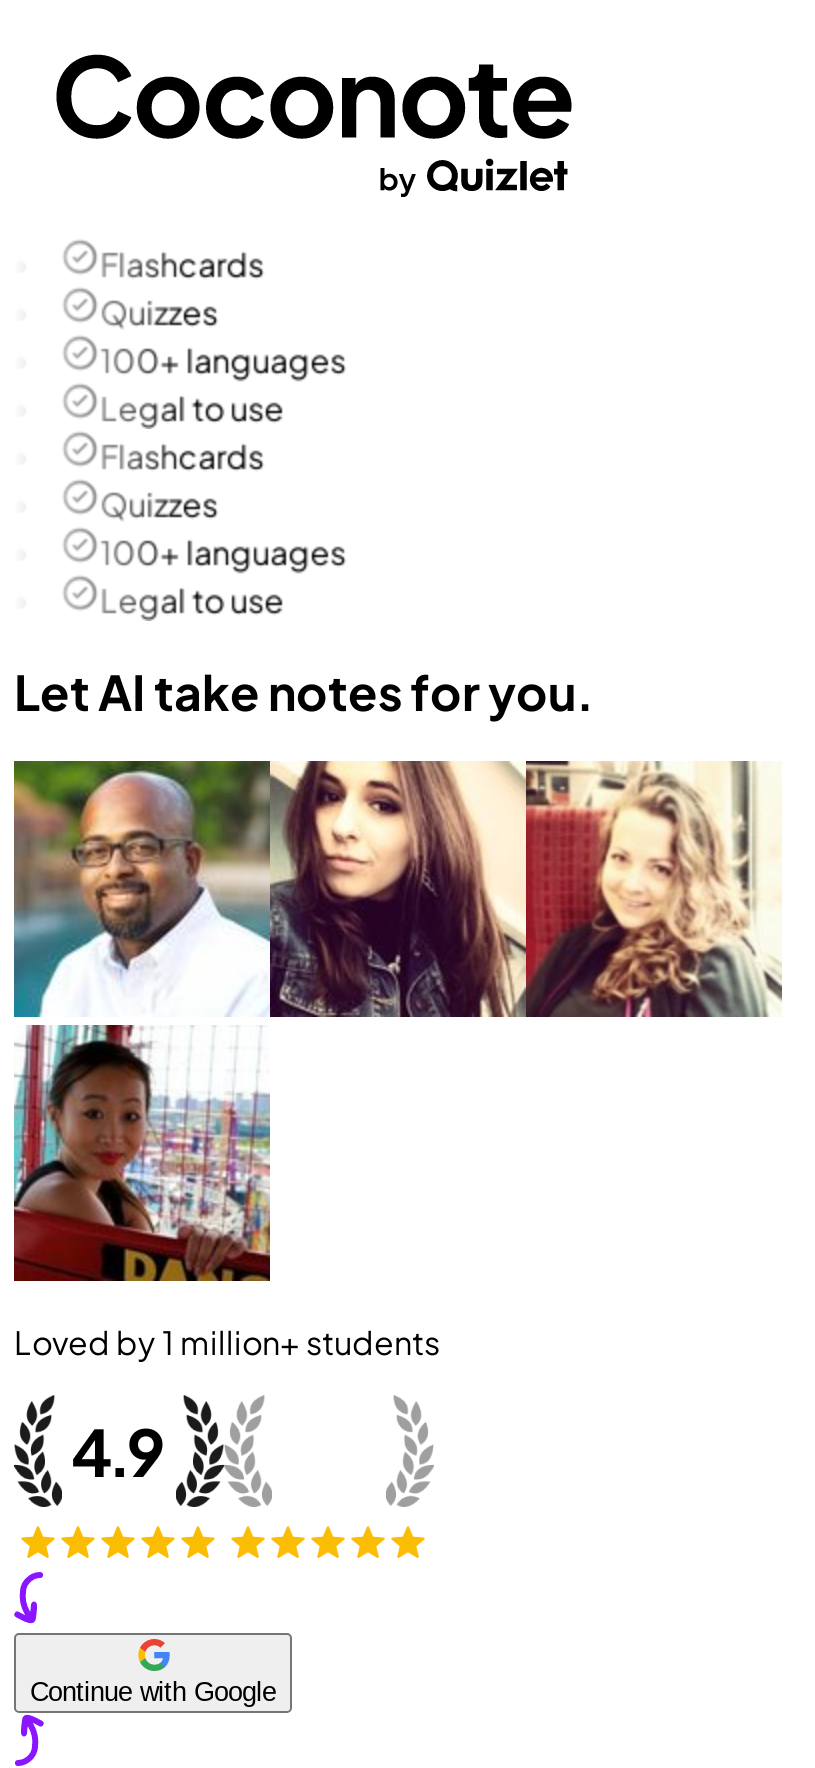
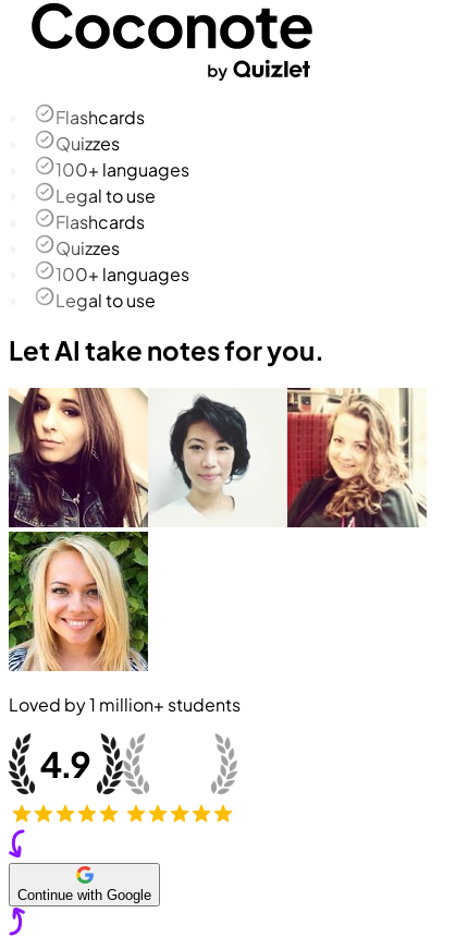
[12,759,526,1283] [image] -> [8,387,288,672] [image]

